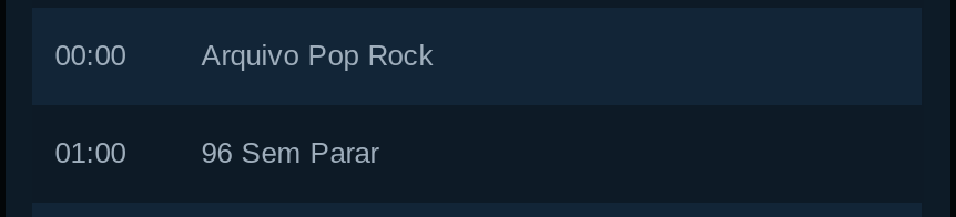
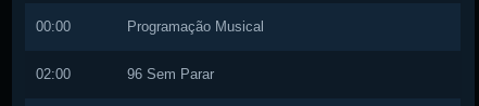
[201,38,434,71] Arquivo Pop Rock -> [127,18,264,34] Programação Musical
[55,135,126,168] 01:00 -> [36,65,71,82] 02:00

